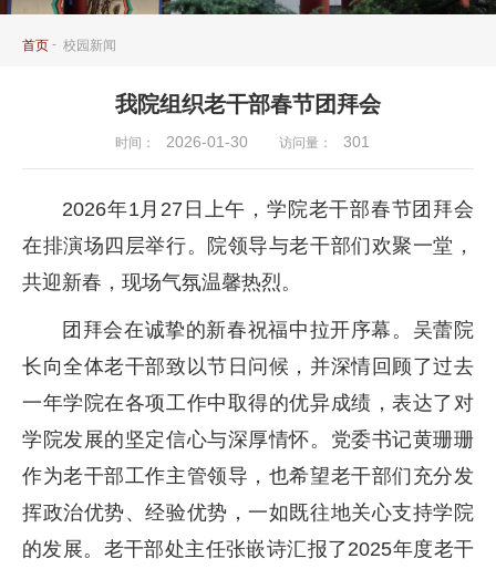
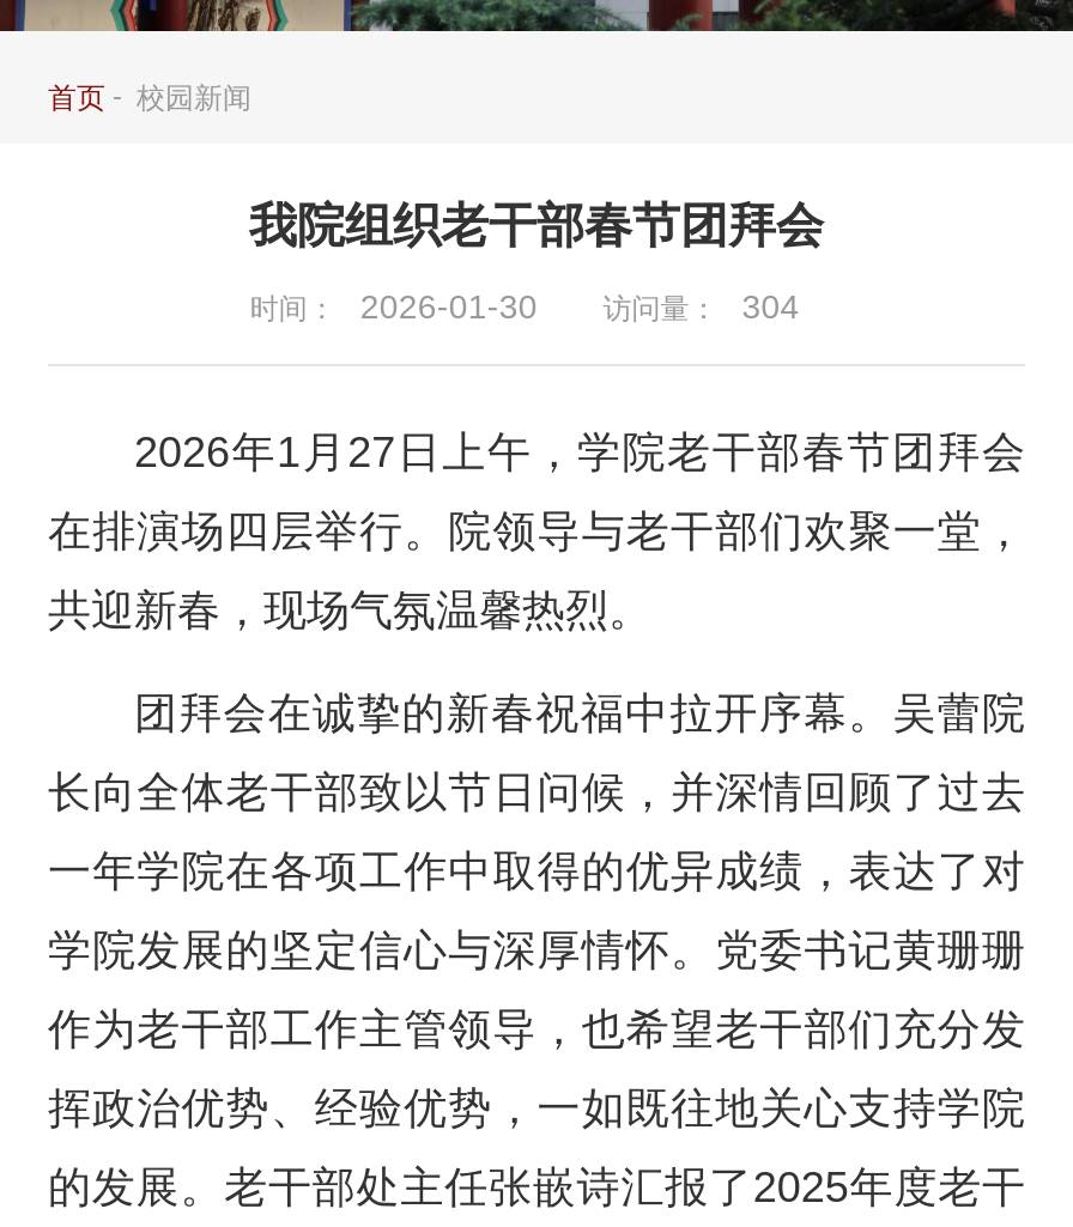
[115,133,369,151] 时间： 2026-01-30 访问量： 301 -> [250,287,799,326] 时间： 2026-01-30 访问量： 304

